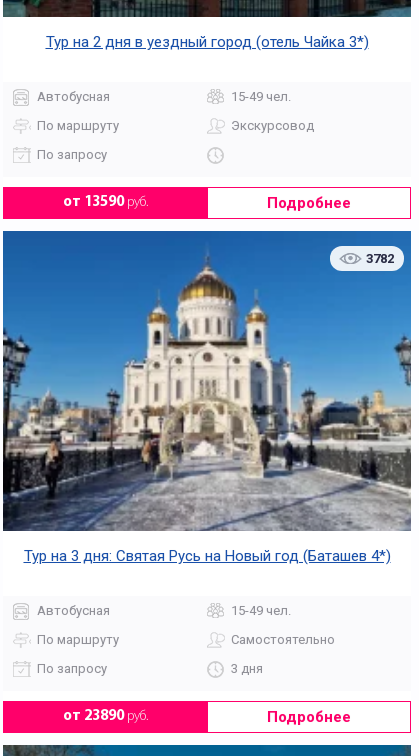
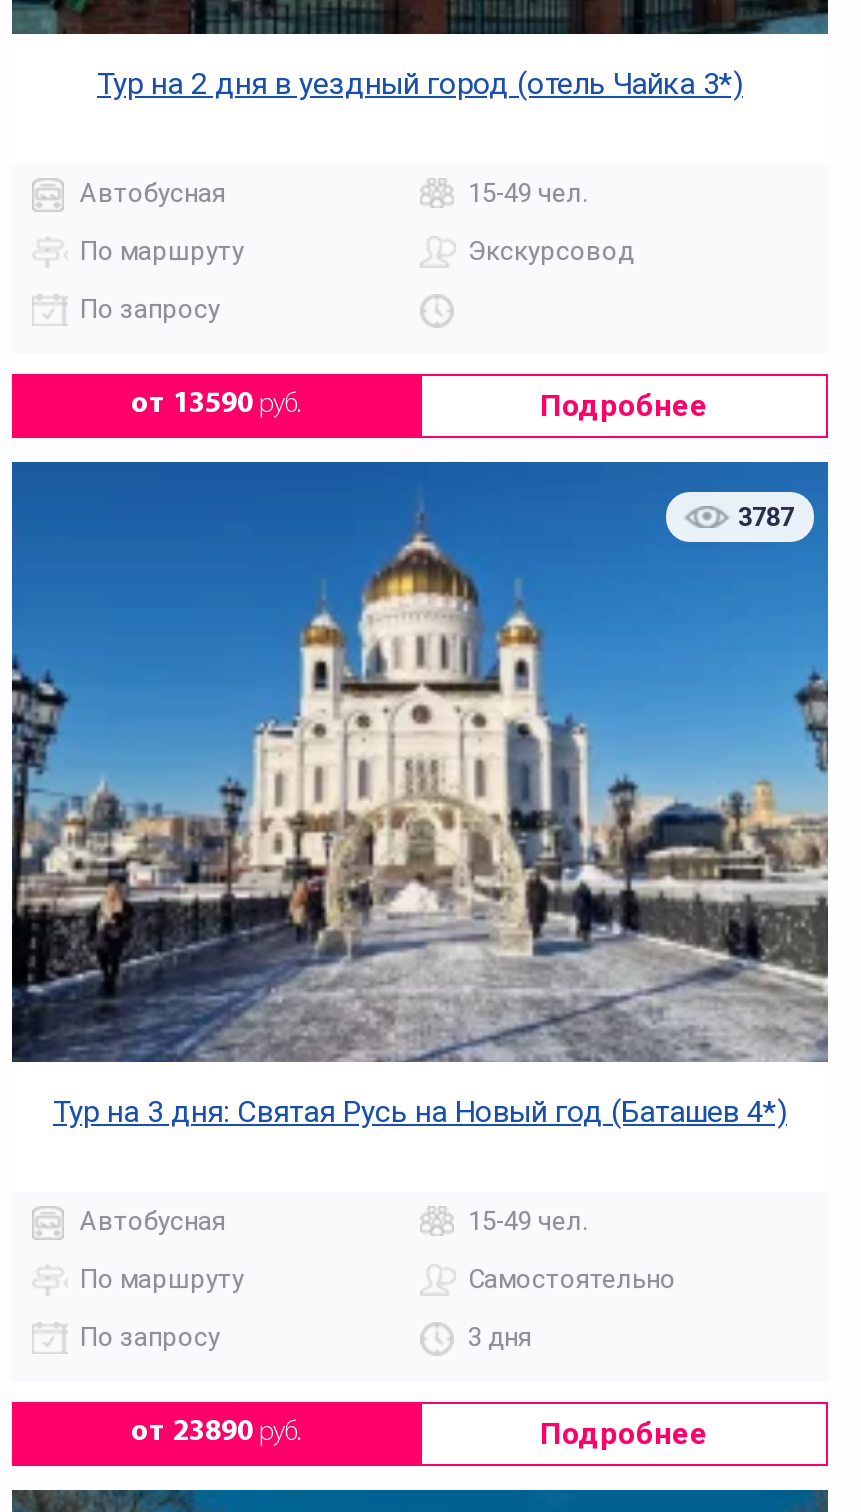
[366,251,394,266] 3782 -> [738,502,794,532] 3787

